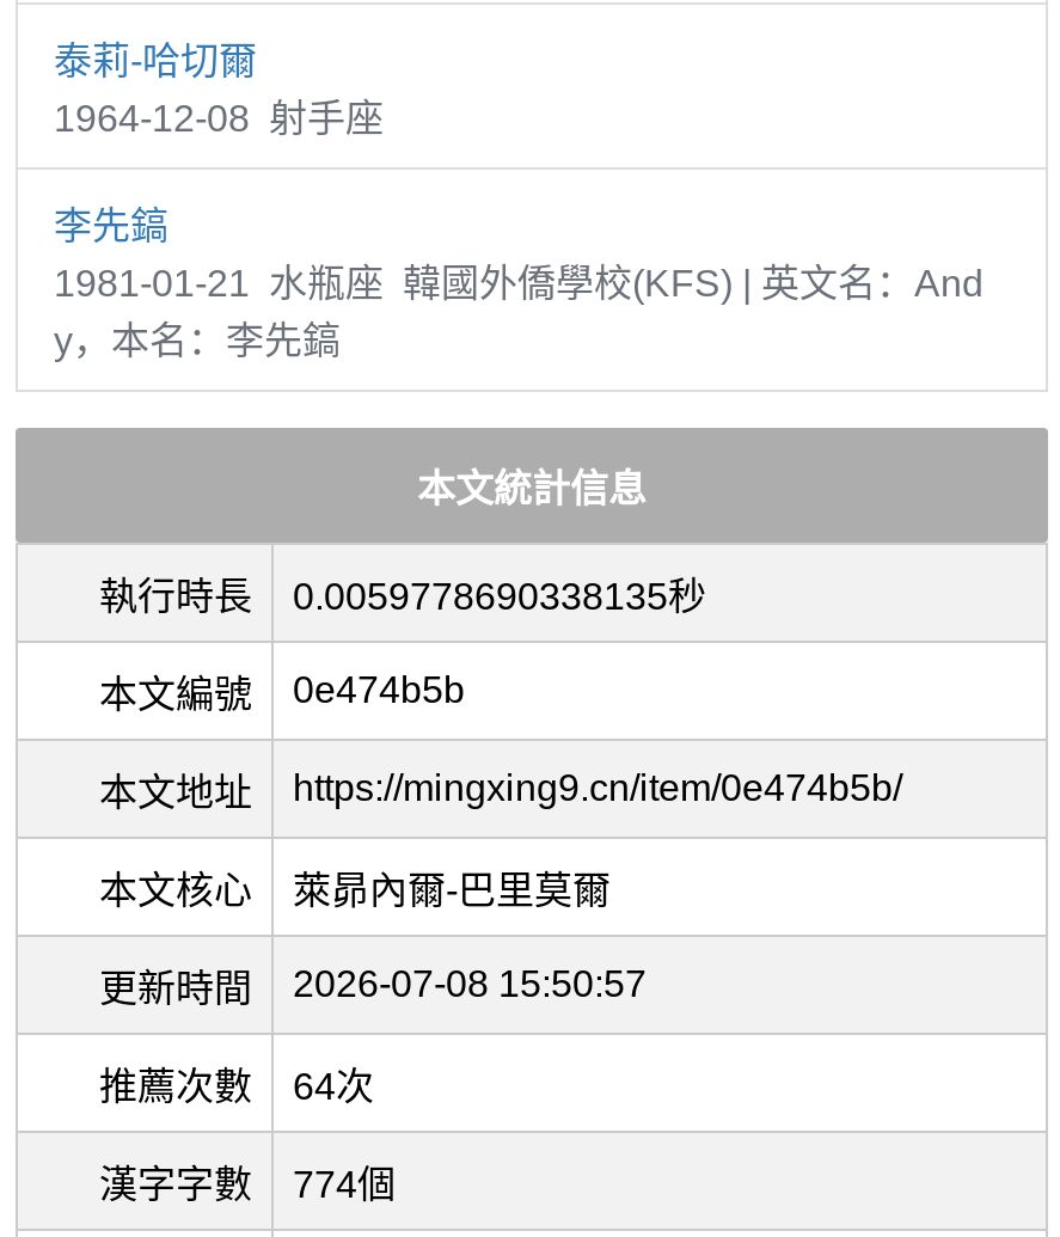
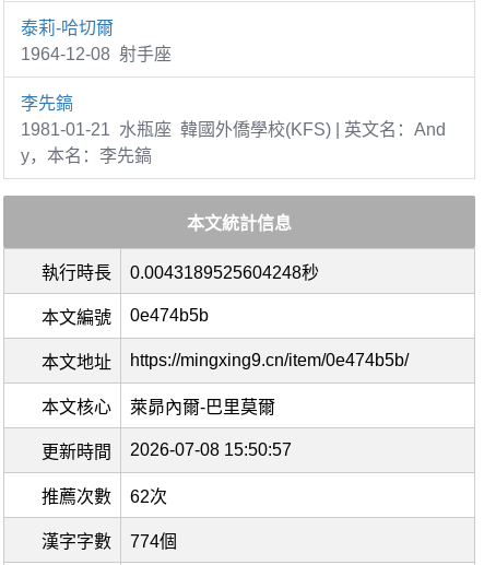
[99,575,706,616] 執行時長 0.0059778690338135秒 -> [42,263,319,282] 執行時長 0.0043189525604248秒
[99,1065,374,1106] 推薦次數 64次 -> [42,487,167,506] 推薦次數 62次

